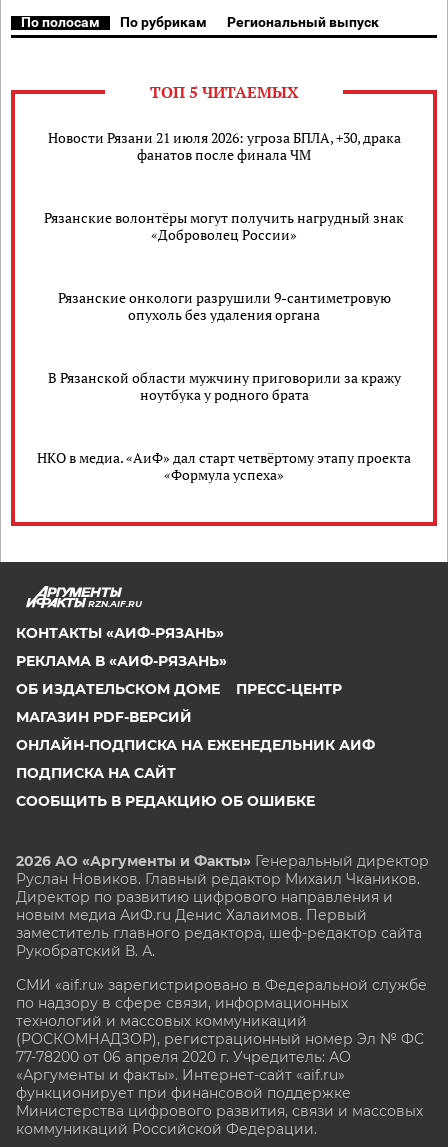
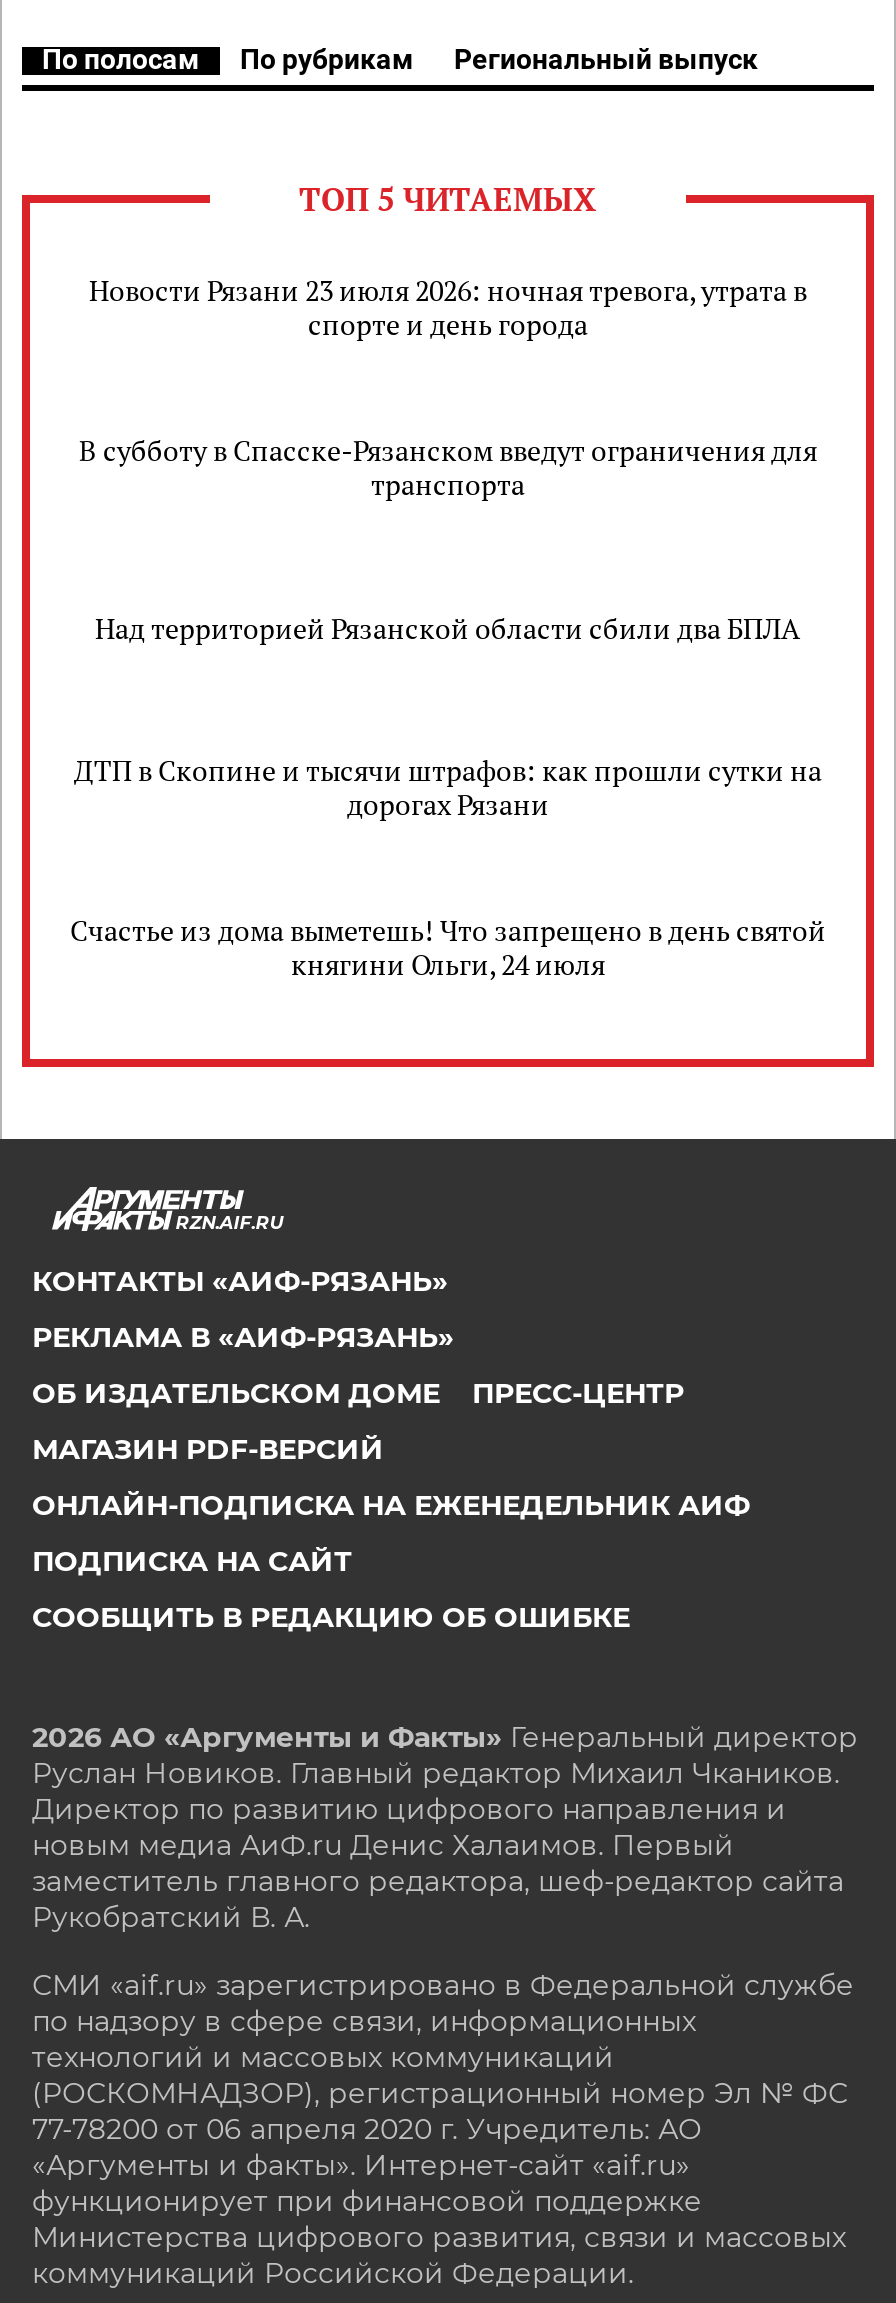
[47,128,400,164] Новости Рязани 21 июля 2026: угроза БПЛА, +30, драка | фанатов после финала ЧМ -> [89,271,807,343] Новости Рязани 23 июля 2026: ночная тревога, утрата в | спорте и день города
[44,208,404,244] Рязанские волонтёры могут получить нагрудный знак | «Доброволец России» -> [79,431,817,503] В субботу в Спасске-Рязанском введут ограничения для | транспорта
[57,288,390,324] Рязанские онкологи разрушили 9-сантиметровую | опухоль без удаления органа -> [95,608,801,646] Над территорией Рязанской области сбили два БПЛА
[47,368,400,404] В Рязанской области мужчину приговорили за кражу | ноутбука у родного брата -> [74,751,822,823] ДТП в Скопине и тысячи штрафов: как прошли сутки на | дорогах Рязани
[37,448,411,484] НКО в медиа. «АиФ» дал старт четвёртому этапу проекта | «Формула успеха» -> [70,911,826,983] Счастье из дома выметешь! Что запрещено в день святой | княгини Ольги, 24 июля

